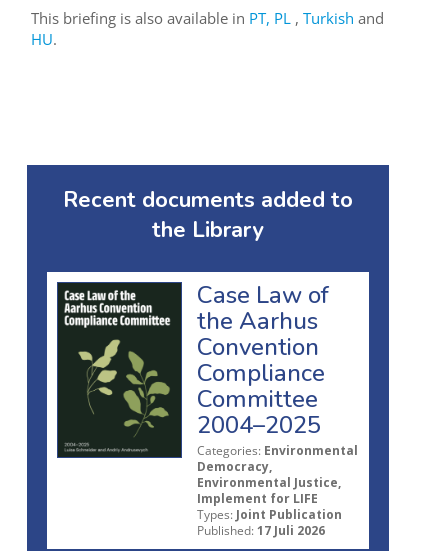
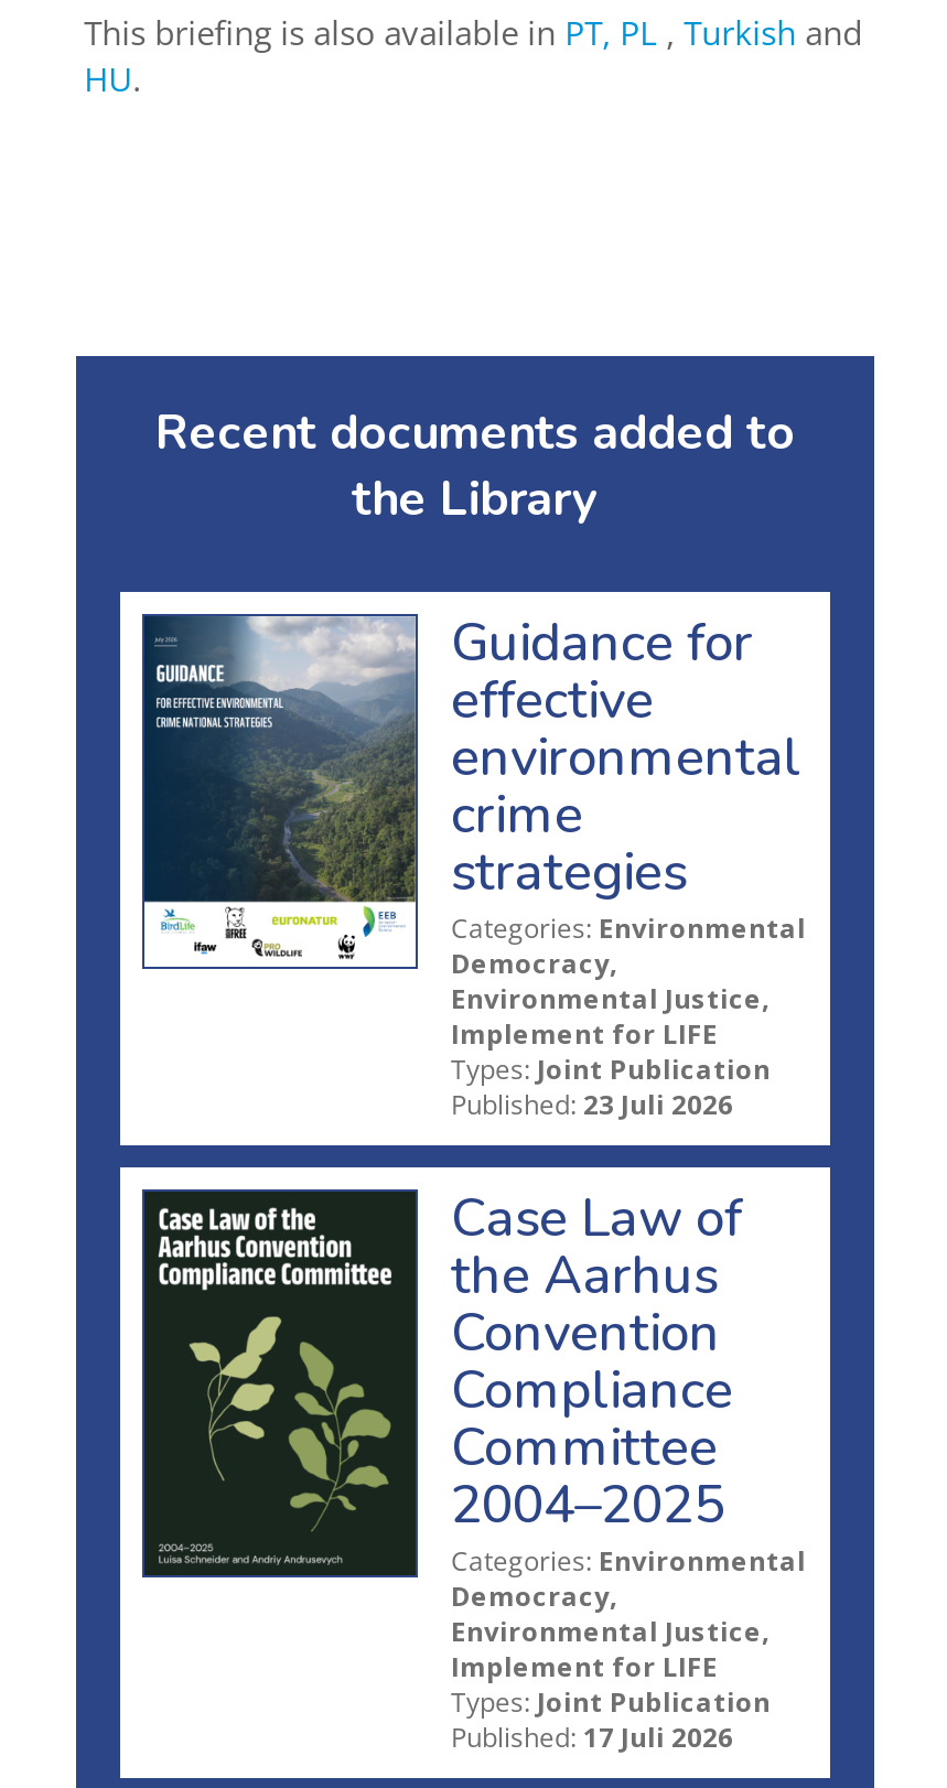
none -> [142,607,806,1123] [image] | Guidance for | effective | environmental | crime | strategies | Categories: Environmental | Democracy, | Environmental Justice, | Implement for LIFE | Types: Joint Publication | Published: 23 Juli 2026

